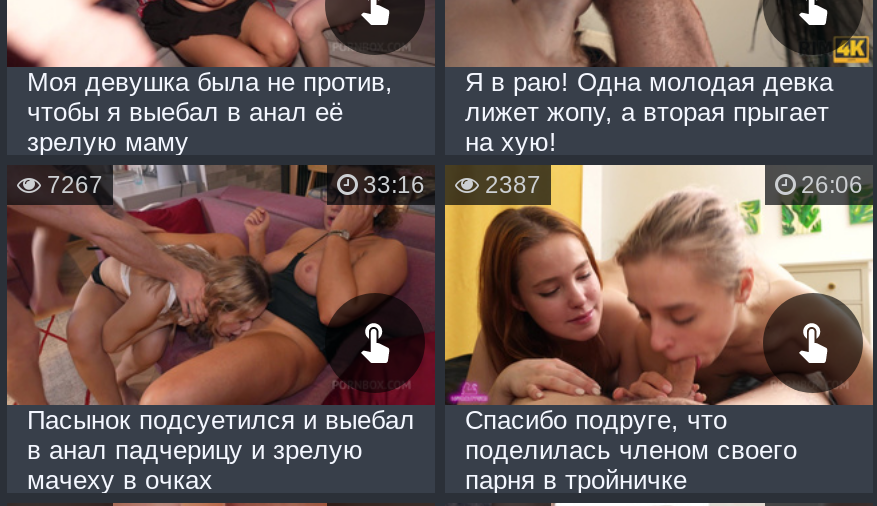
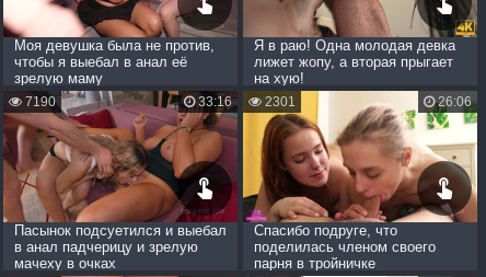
[41,171,103,199] 7267 -> [22,94,56,109] 7190
[357,171,541,199] 33:16 2387 -> [195,94,296,109] 33:16 2301

